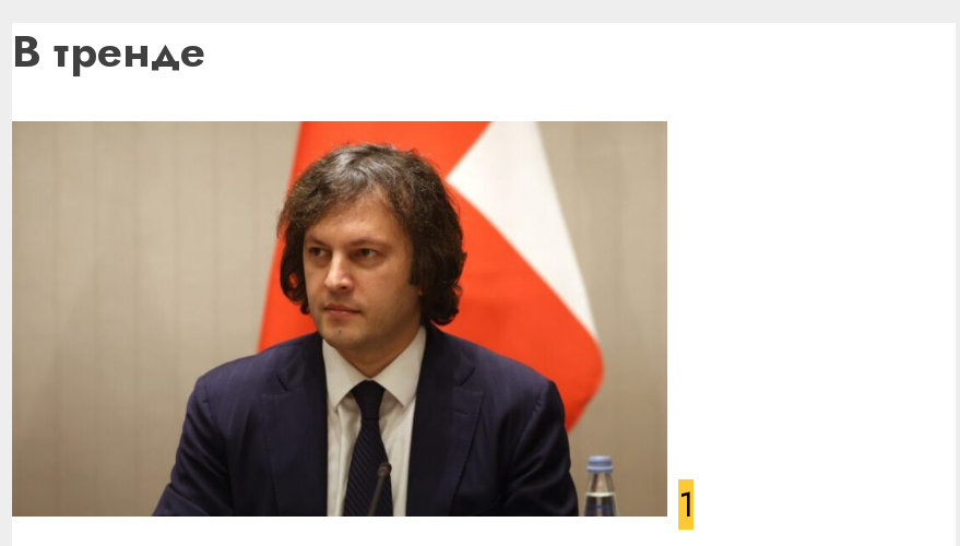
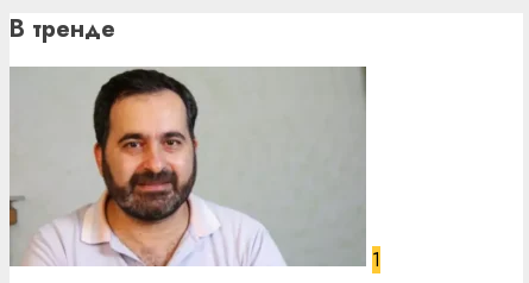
[12,119,665,519] [image] -> [10,67,366,268] [image]

